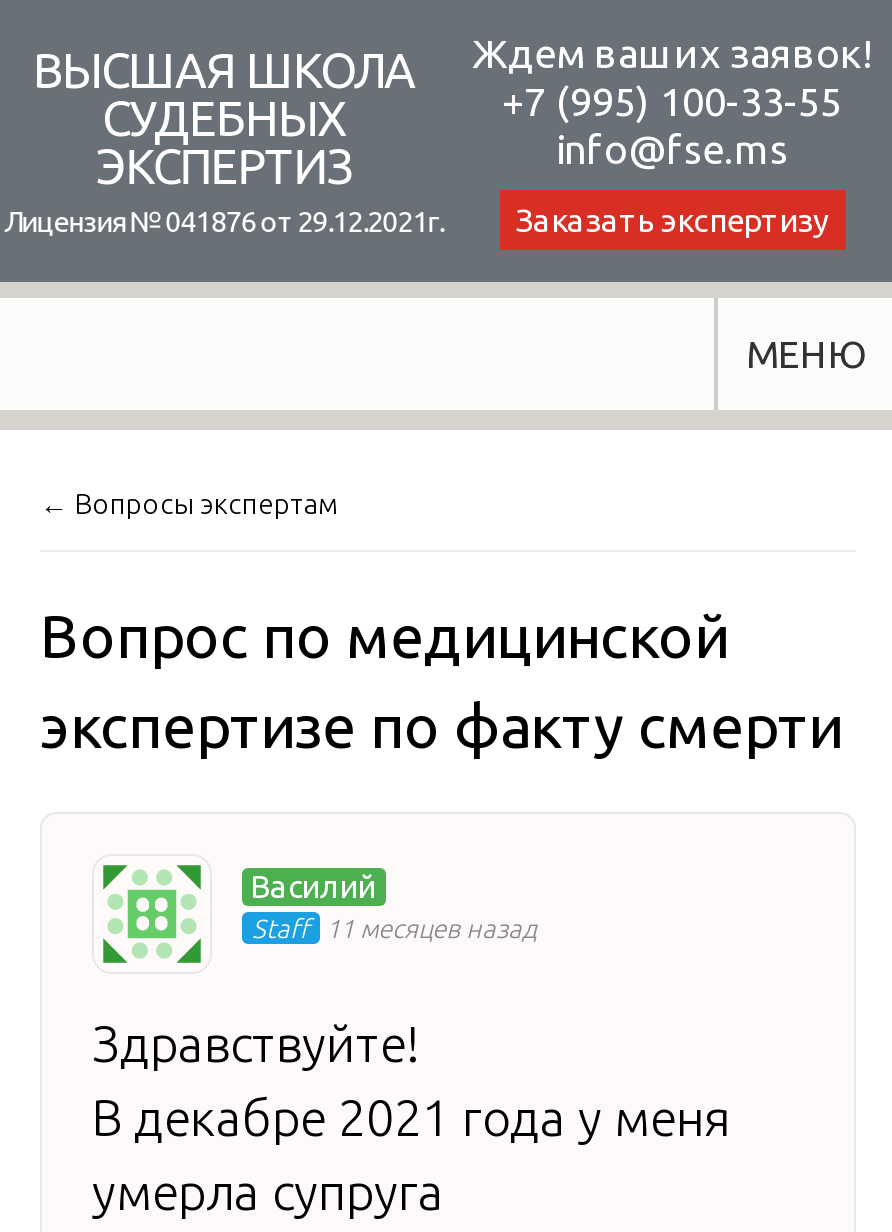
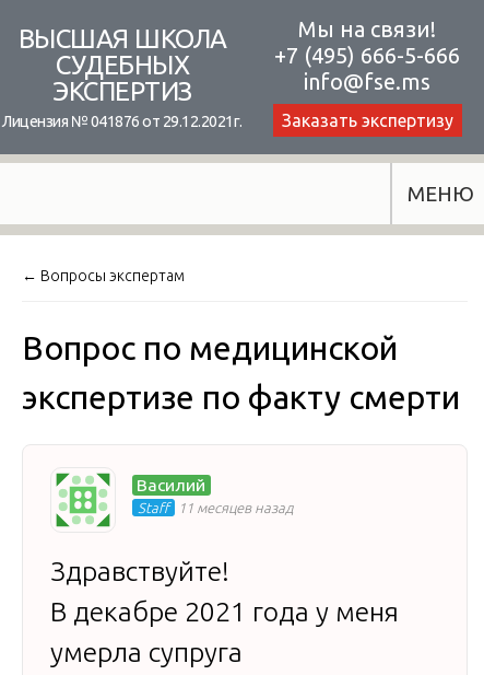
[472,30,872,124] Ждем ваших заявок! | +7 (995) 100-33-55 -> [274,16,460,68] Мы на связи! | +7 (495) 666-5-666

